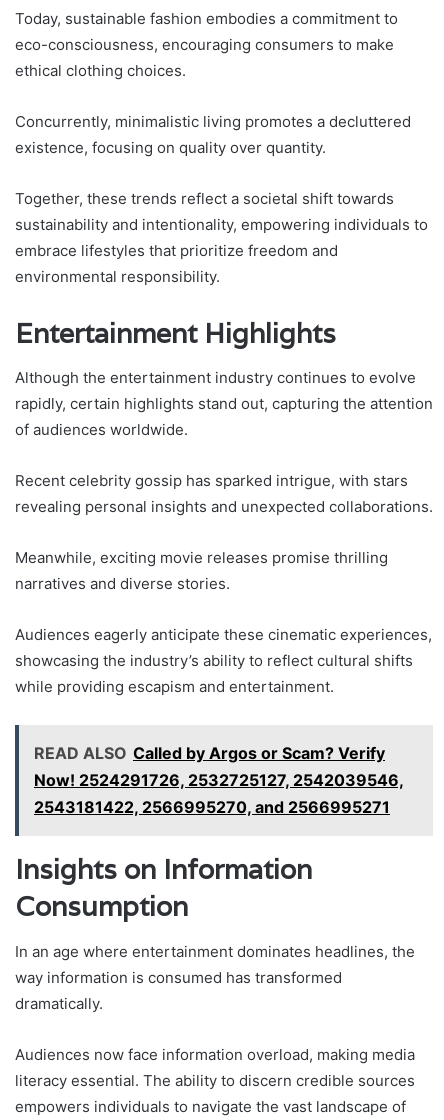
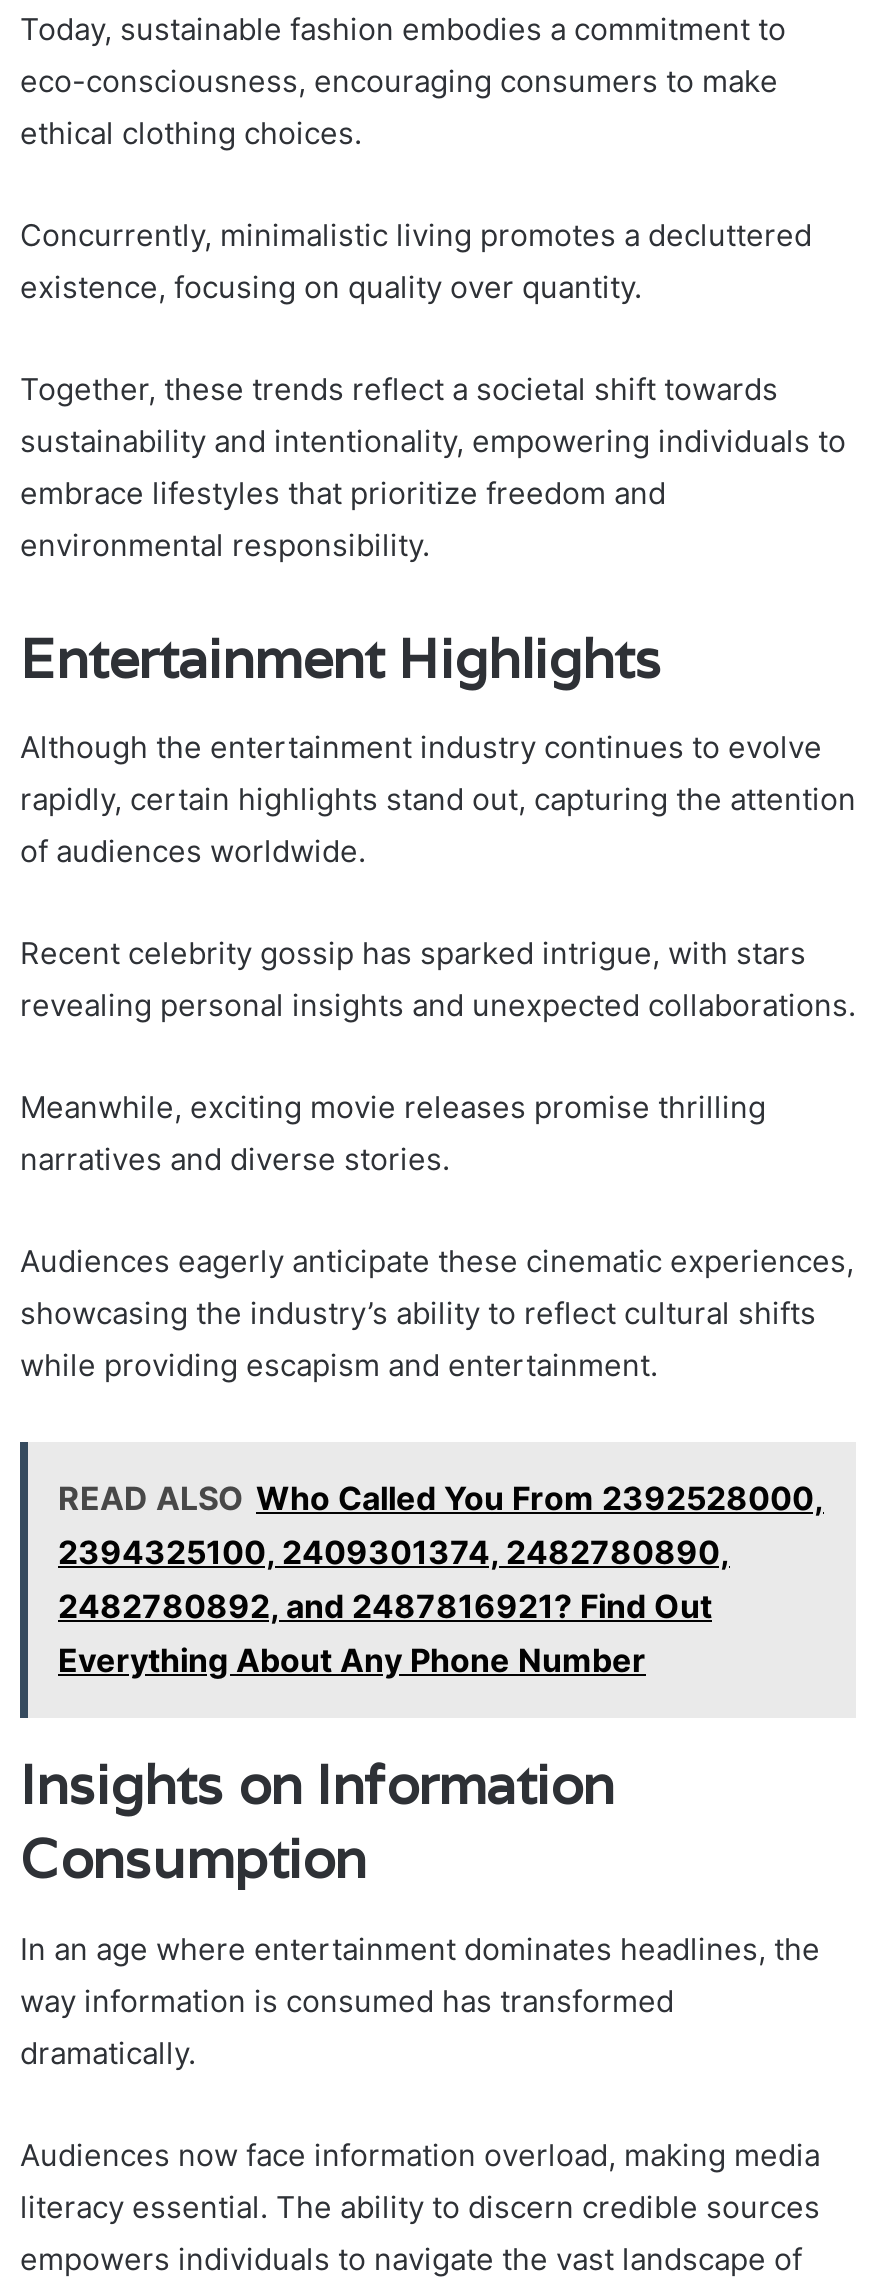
[34,743,404,817] READ ALSO Called by Argos or Scam? Verify | Now! 2524291726, 2532725127, 2542039546, | 2543181422, 2566995270, and 2566995271 -> [58,1479,824,1681] READ ALSO Who Called You From 2392528000, | 2394325100, 2409301374, 2482780890, | 2482780892, and 2487816921? Find Out | Everything About Any Phone Number

